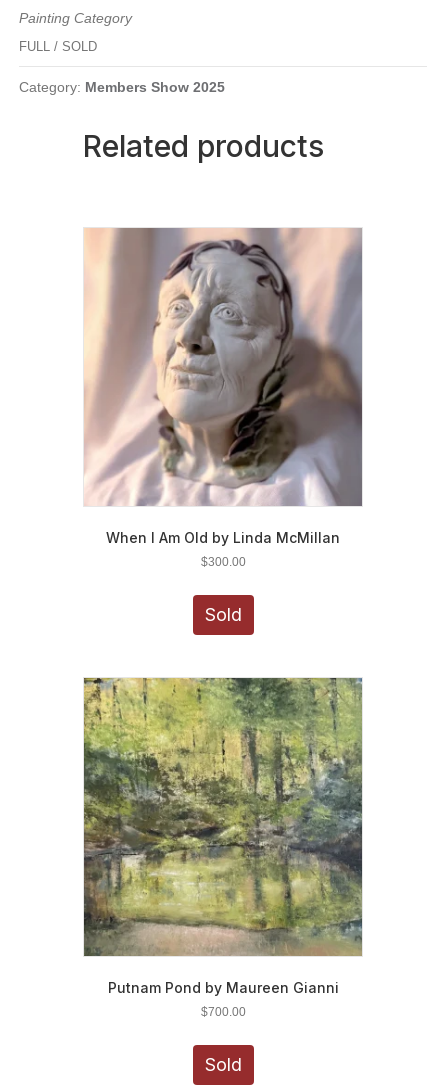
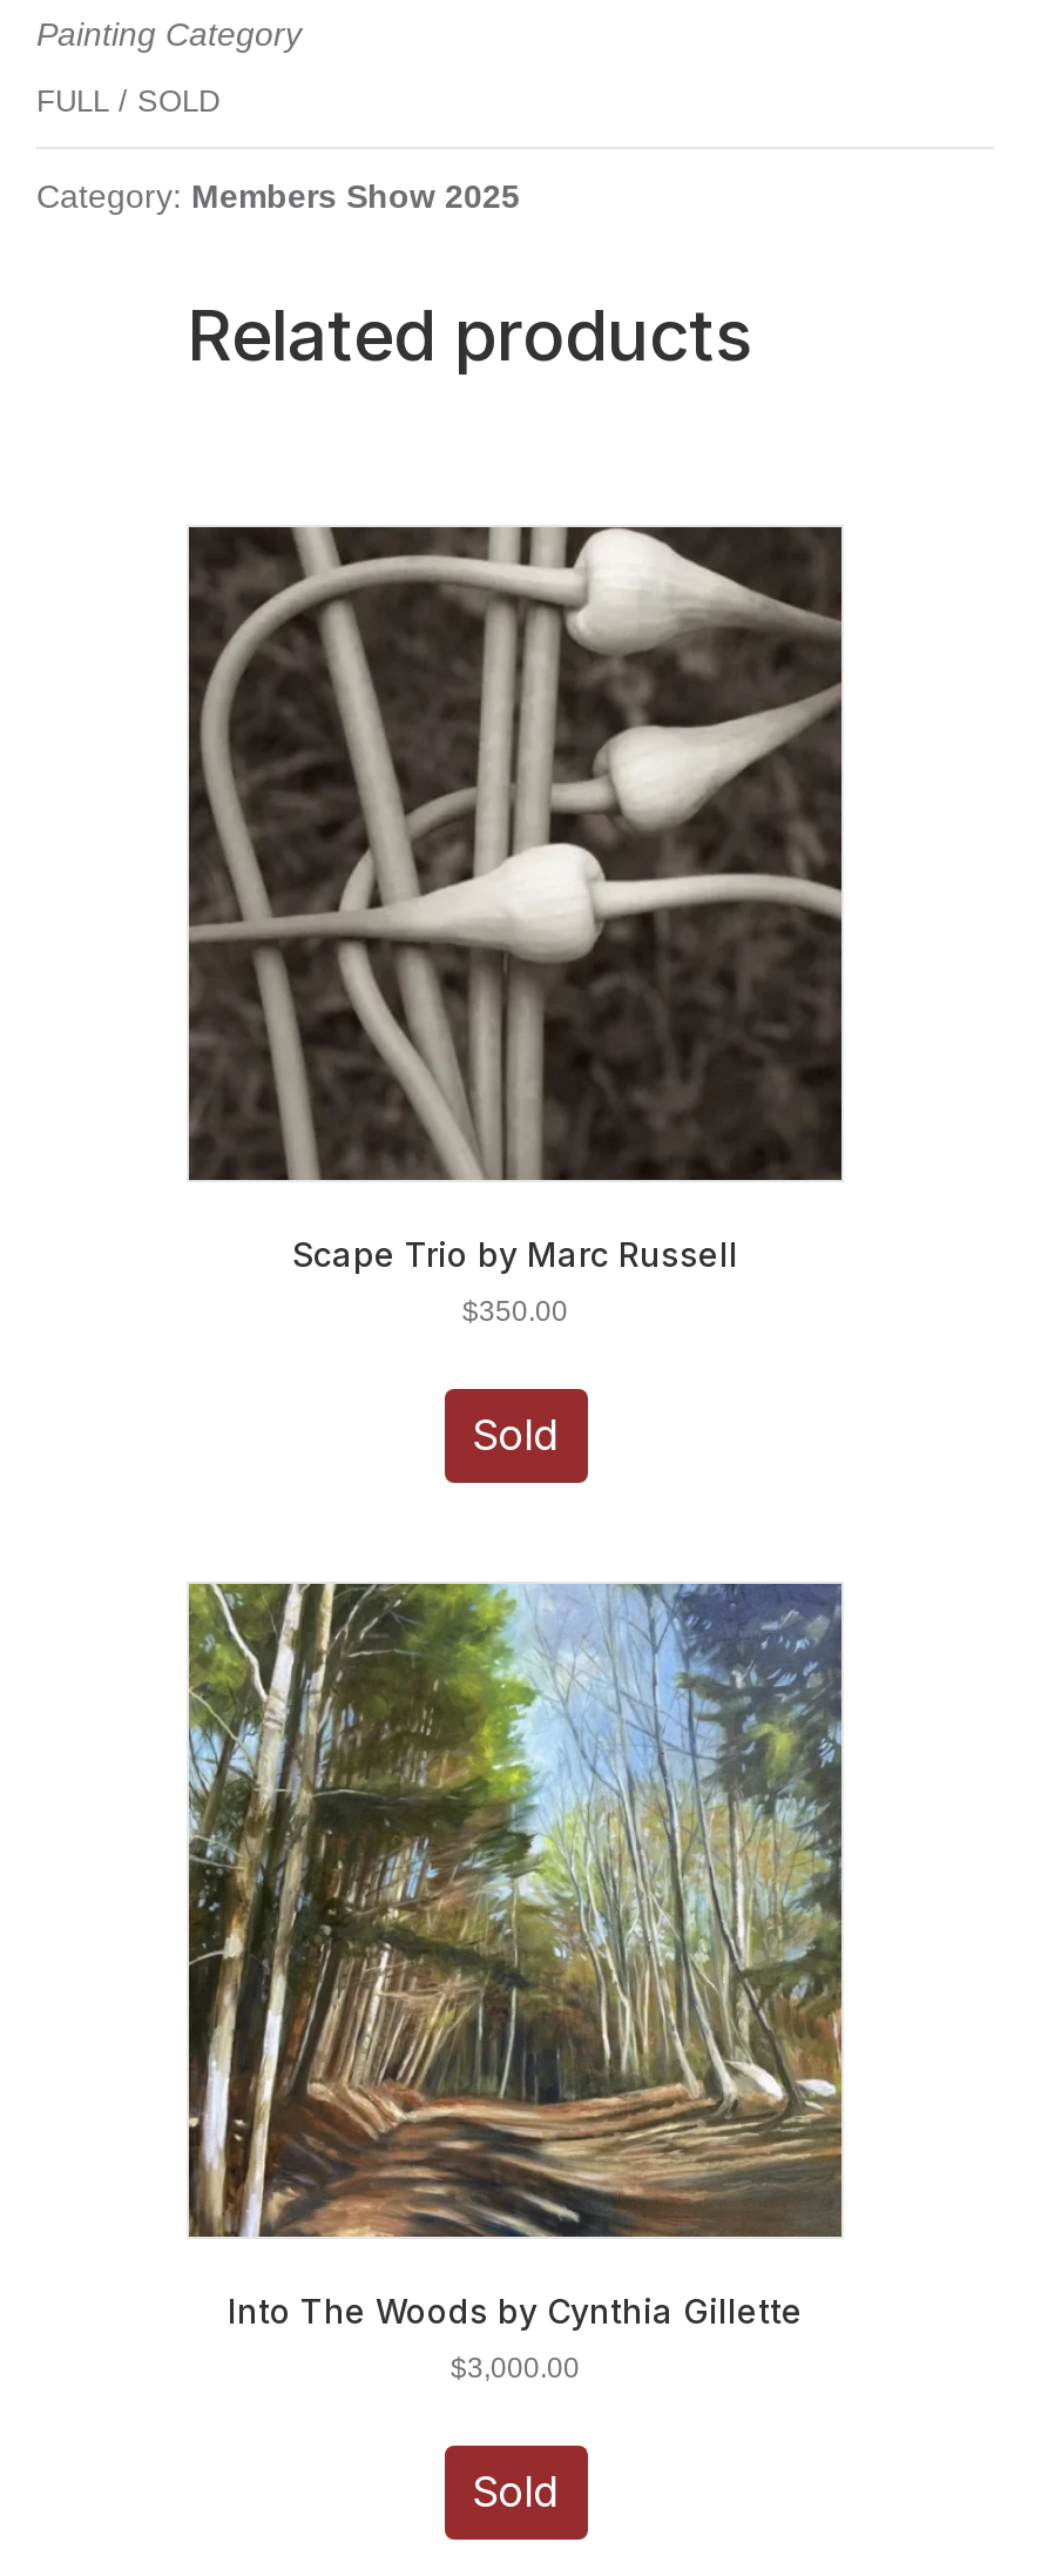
[84,227,363,546] [image] | When I Am Old by Linda McMillan -> [187,525,844,1273] [image] | Scape Trio by Marc Russell
[200,555,245,569] $300.00 -> [462,1294,568,1327] $350.00
[83,677,363,995] [image] | Putnam Pond by Maureen Gianni -> [187,1582,844,2329] [image] | Into The Woods by Cynthia Gillette
[200,1004,245,1018] $700.00 -> [451,2351,580,2383] $3,000.00

